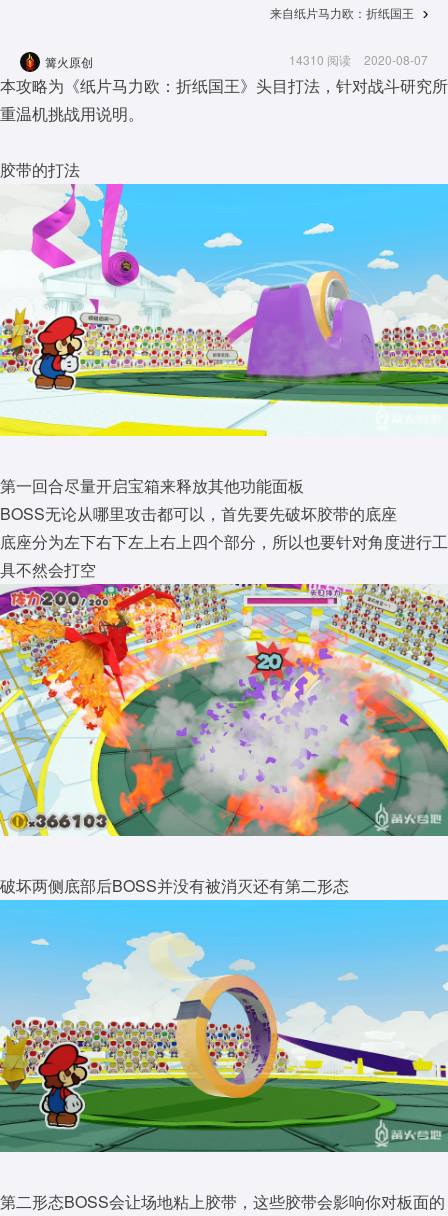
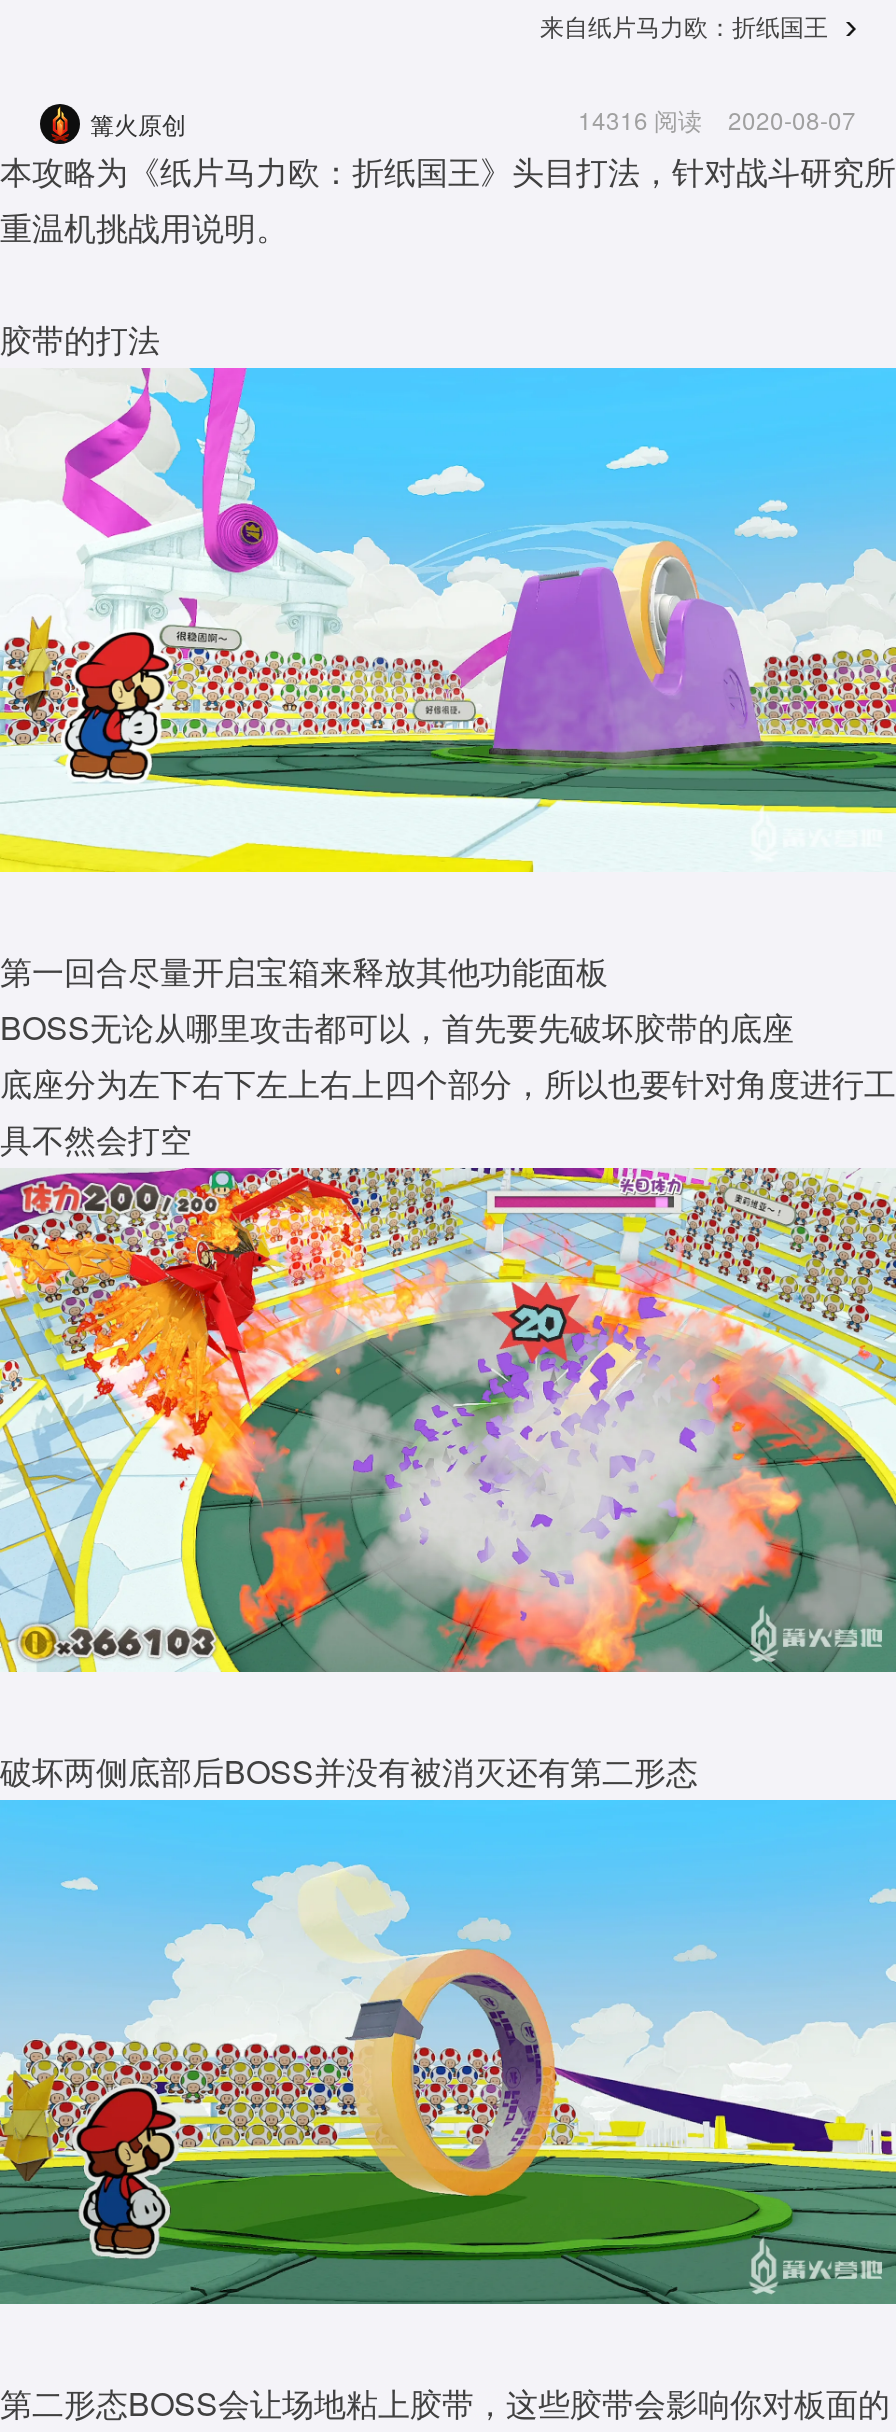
[289,51,428,68] 14310 阅读 2020-08-07 -> [578,102,856,136] 14316 阅读 2020-08-07

